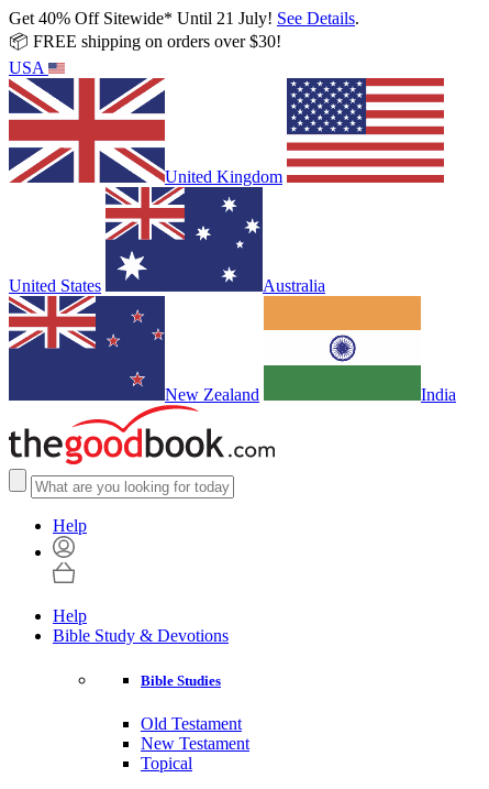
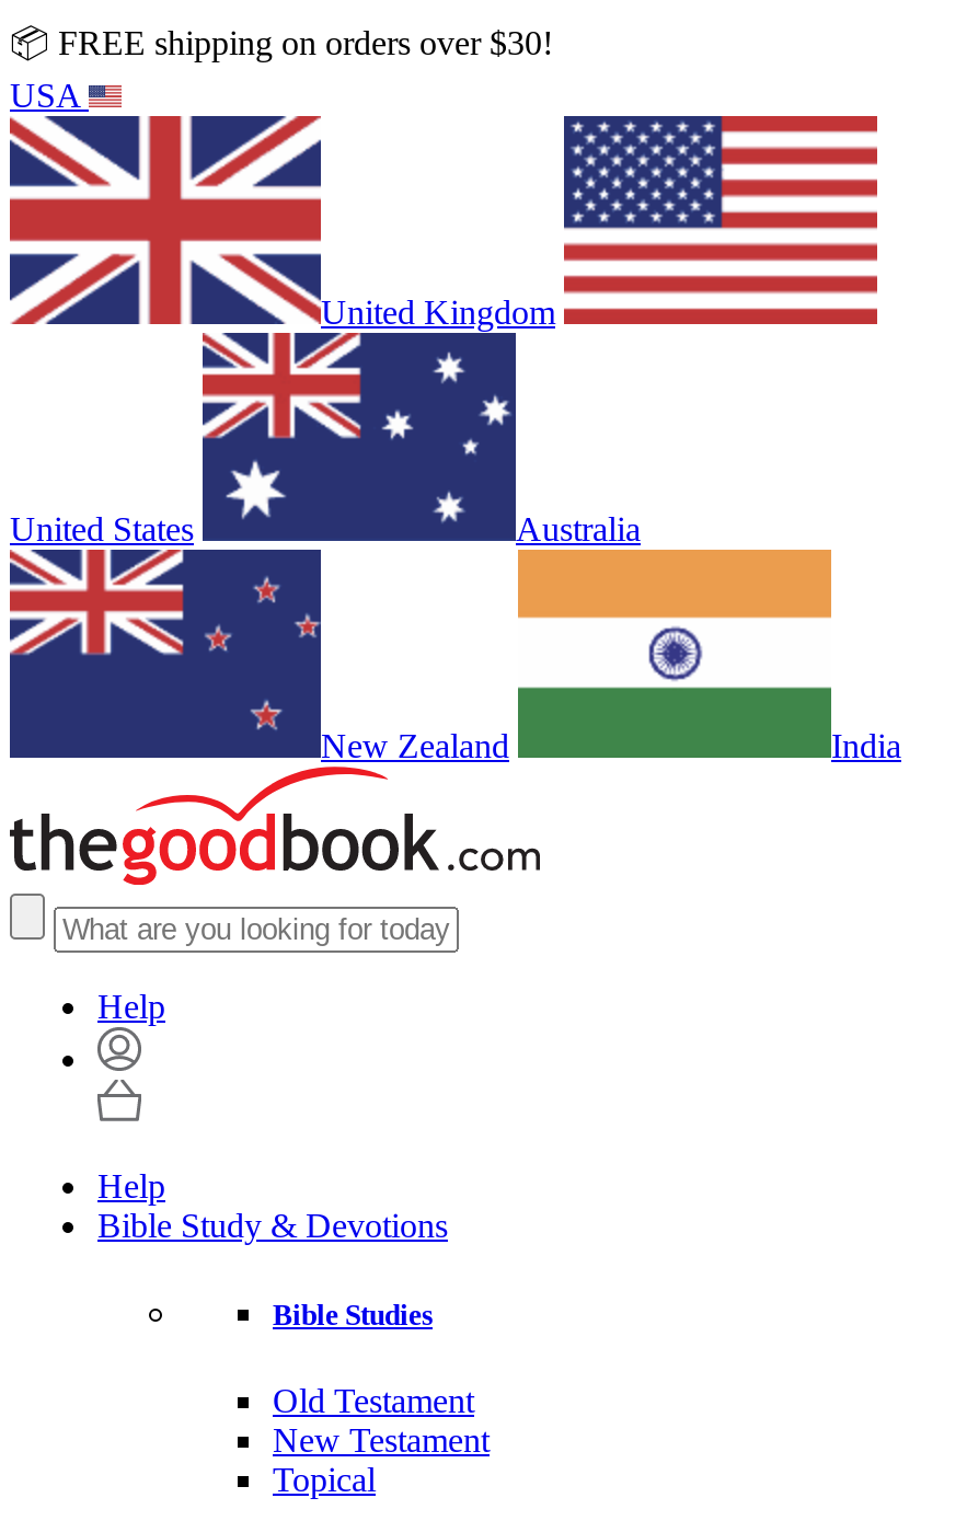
[9,9,359,28] Get 40% Off Sitewide* Until 21 July! See Details. -> none

